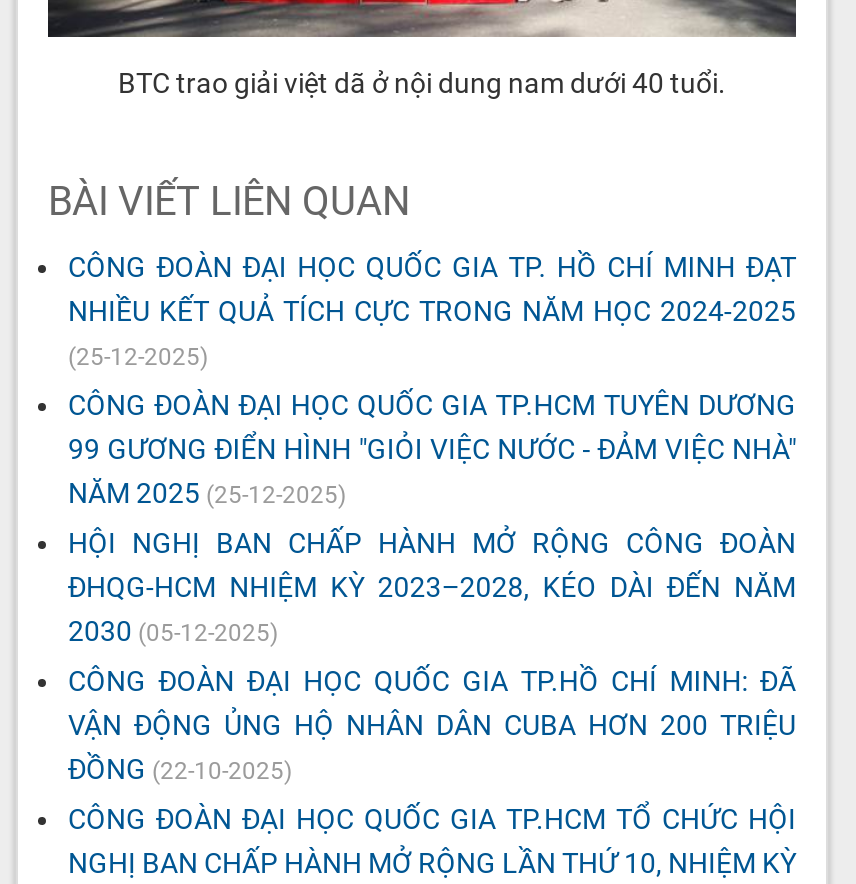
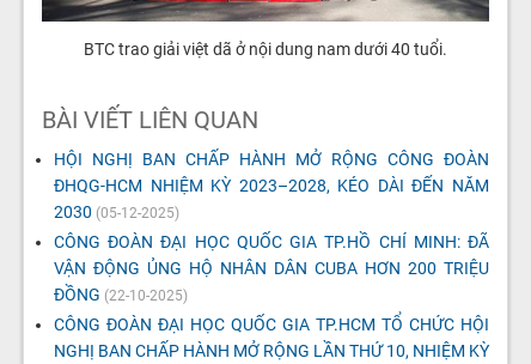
[68,250,796,508] CÔNG ĐOÀN ĐẠI HỌC QUỐC GIA TP. HỒ CHÍ MINH ĐẠT | NHIỀU KẾT QUẢ TÍCH CỰC TRONG NĂM HỌC 2024-2025 | (25-12-2025) | CÔNG ĐOÀN ĐẠI HỌC QUỐC GIA TP.HCM TUYÊN DƯƠNG | 99 GƯƠNG ĐIỂN HÌNH "GIỎI VIỆC NƯỚC - ĐẢM VIỆC NHÀ" | NĂM 2025 (25-12-2025) -> none

